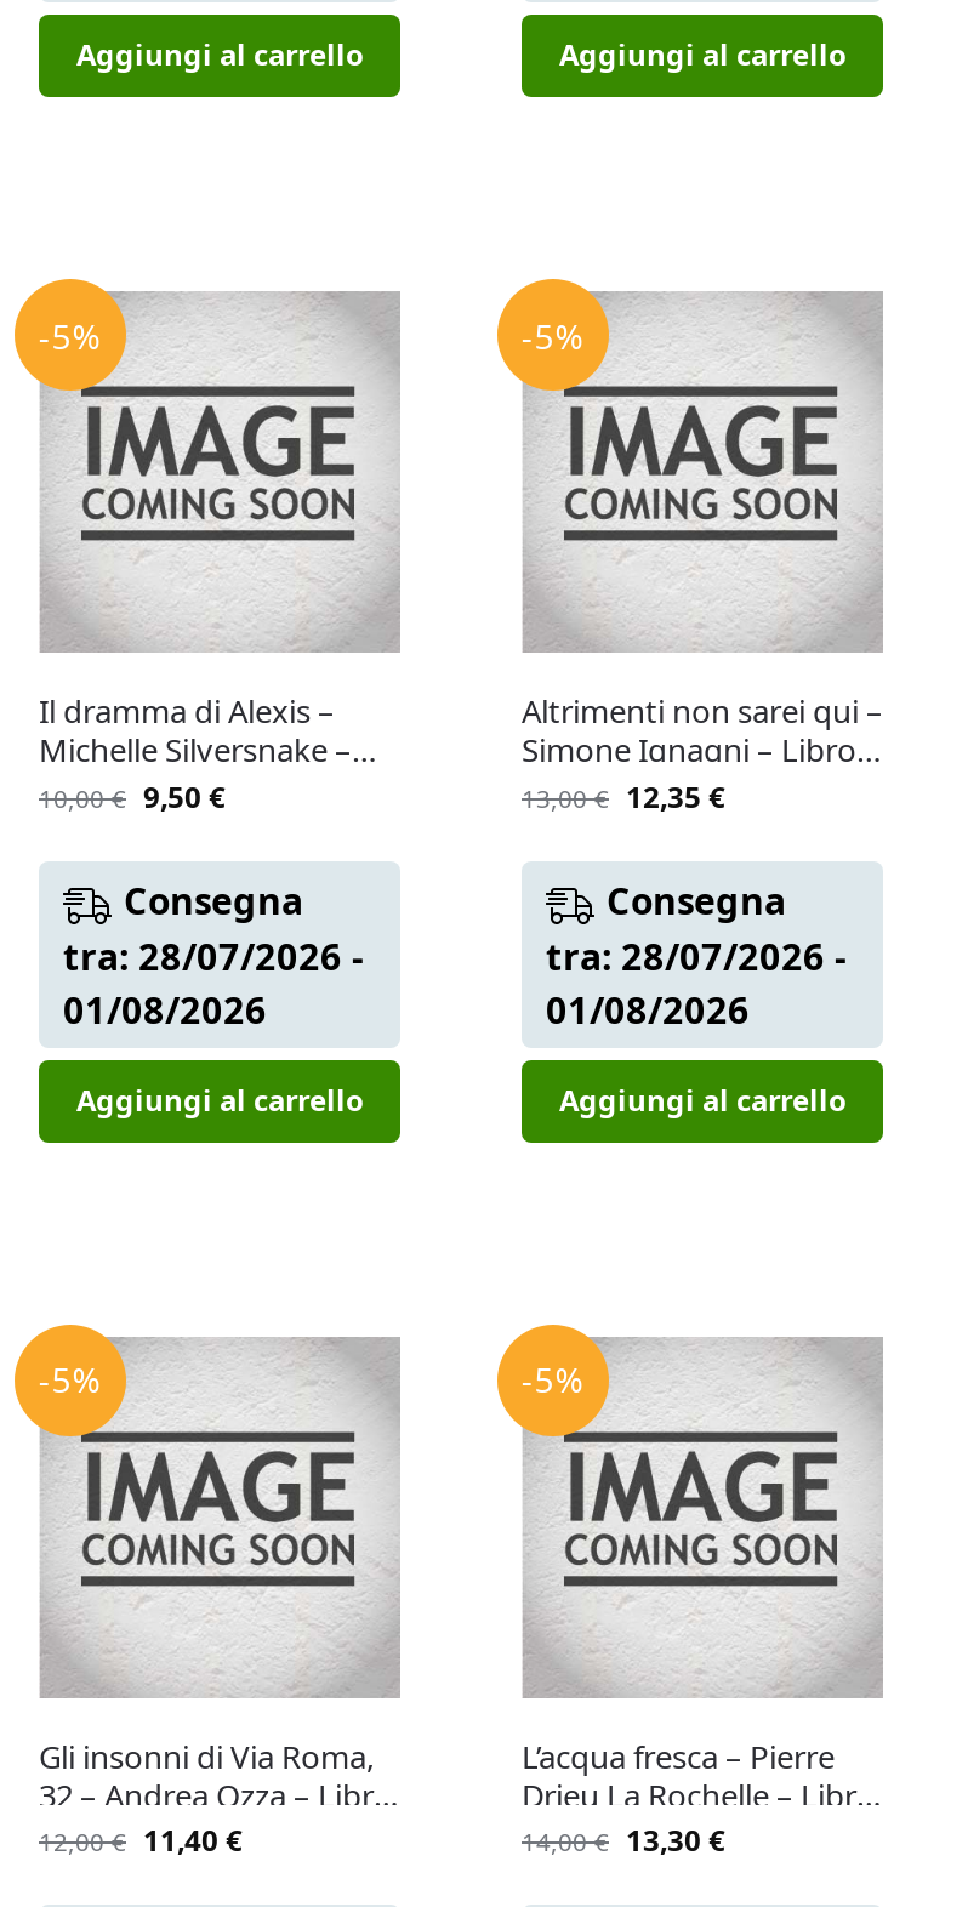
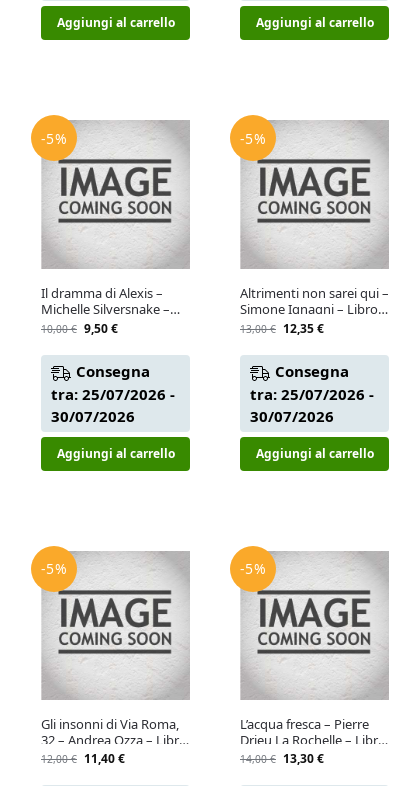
[63,930,364,979] tra: 28/07/2026 - -> [51,383,175,403] tra: 25/07/2026 -
[546,930,847,979] tra: 28/07/2026 - -> [250,383,374,403] tra: 25/07/2026 -
[63,984,267,1032] 01/08/2026 -> [51,405,135,425] 30/07/2026
[546,984,750,1032] 01/08/2026 -> [250,405,334,425] 30/07/2026

